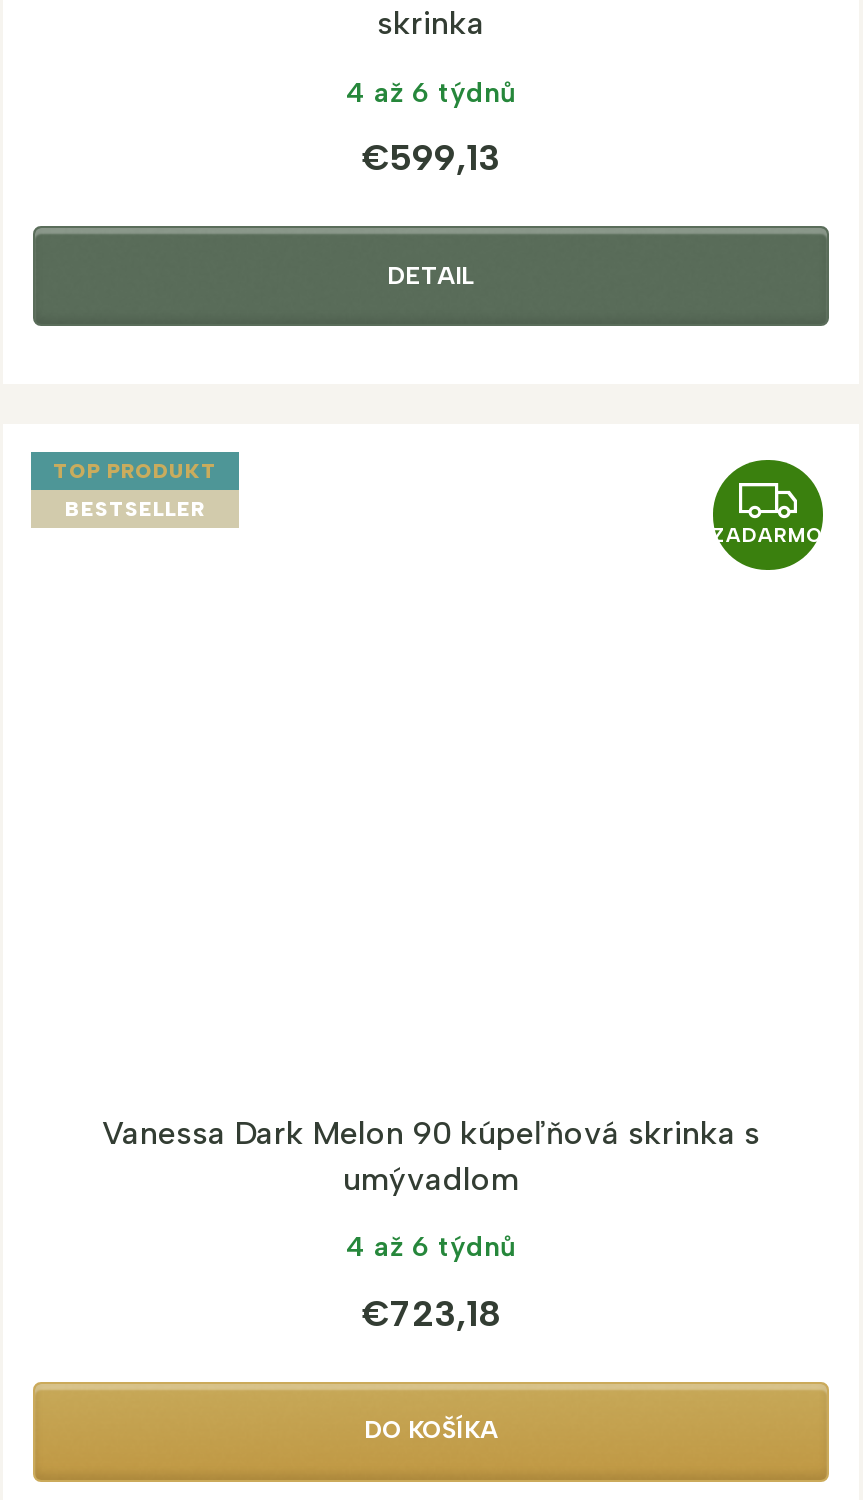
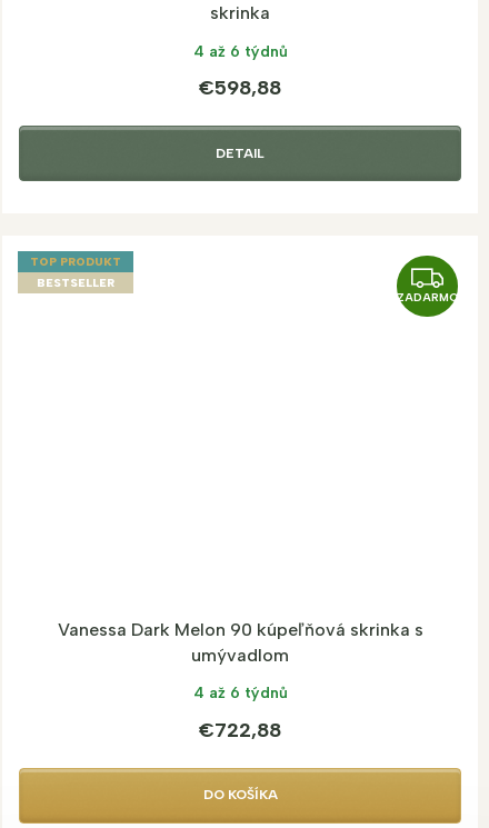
[362,137,500,181] €599,13 -> [199,76,281,100] €598,88
[362,1292,500,1336] €723,18 -> [199,718,281,742] €722,88

